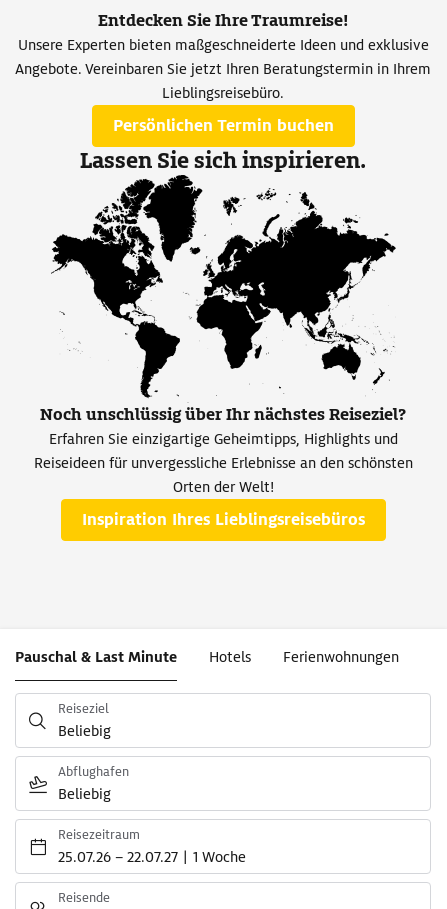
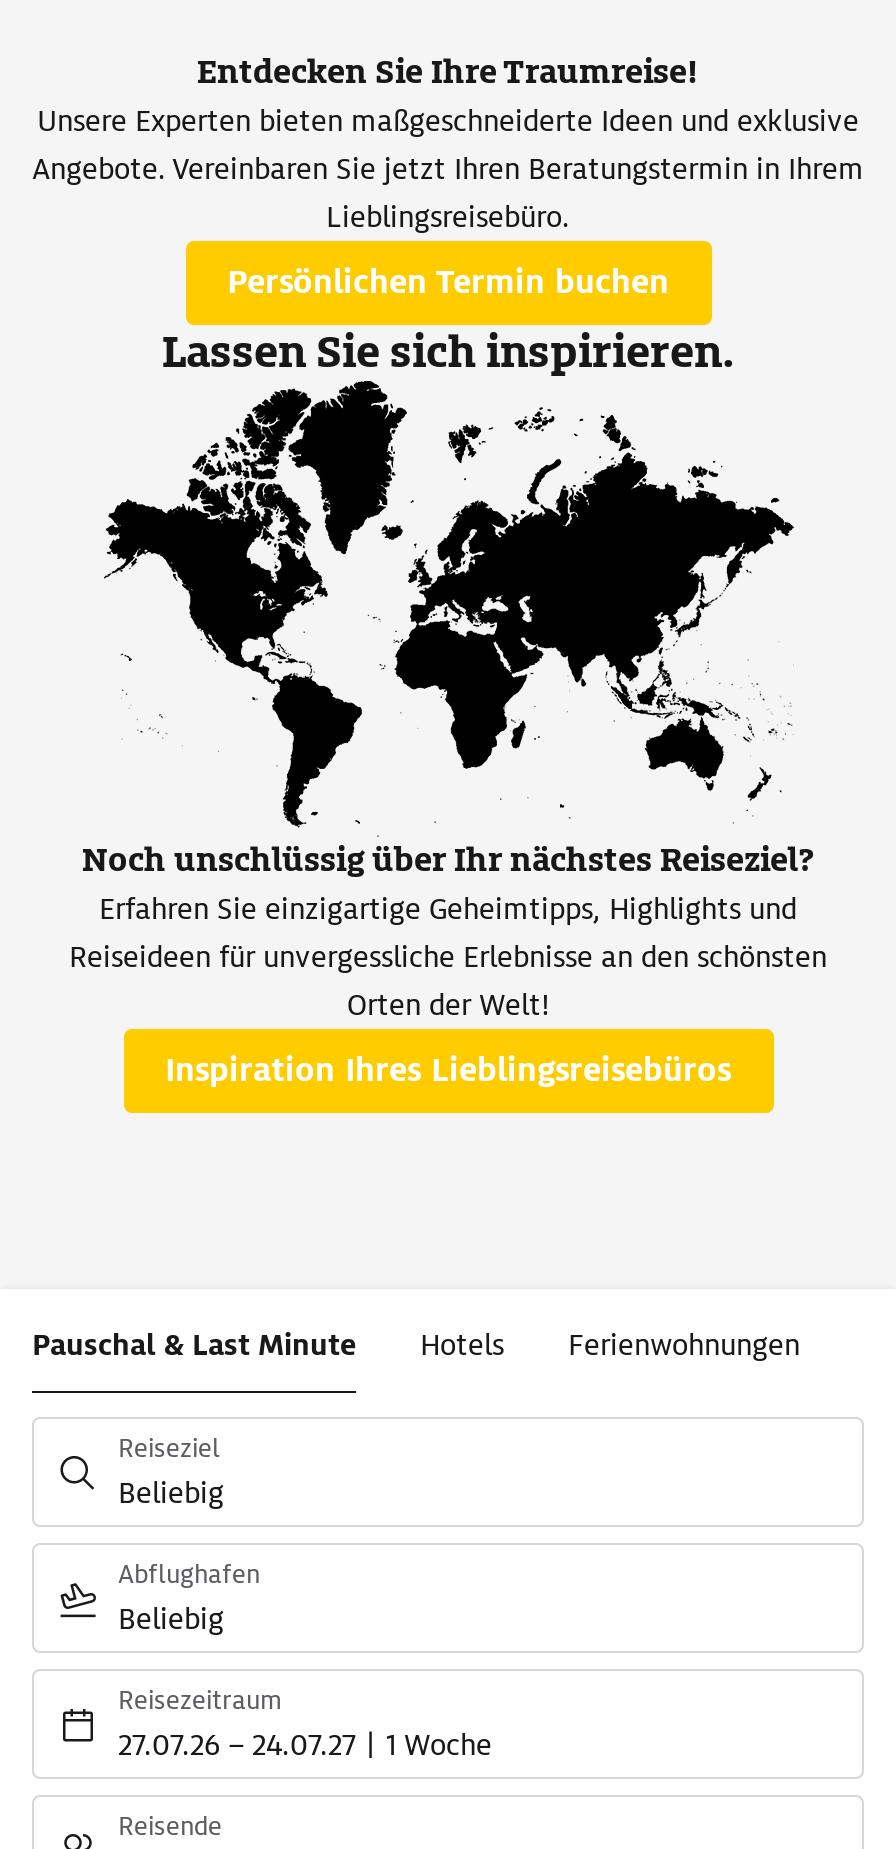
[58,848,246,866] 25.07.26 – 22.07.27 1 Woche -> [118,1727,492,1763] 27.07.26 – 24.07.27 1 Woche

